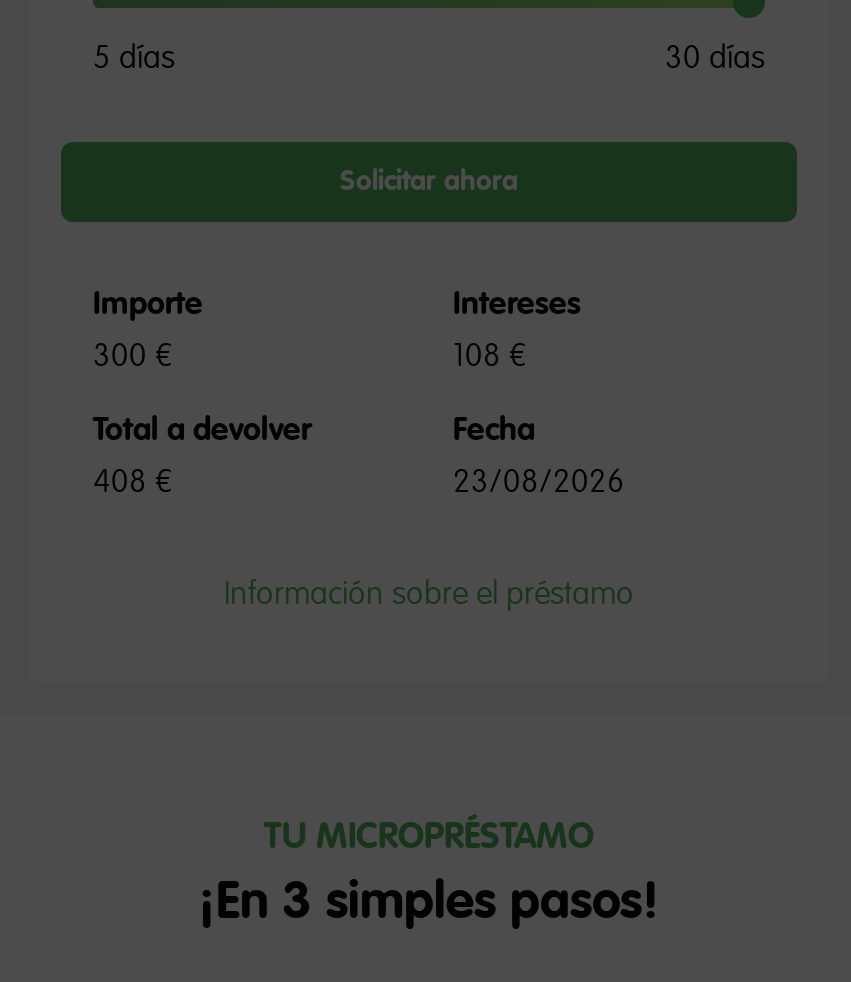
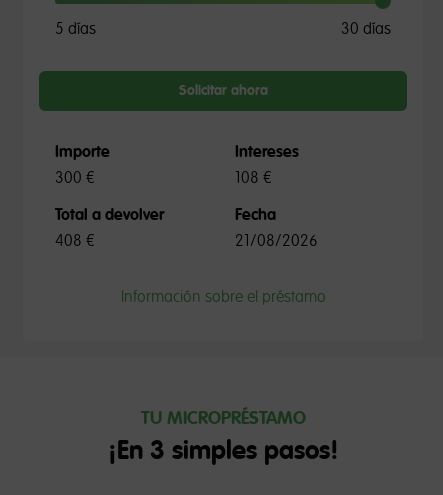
[453,462,625,502] 23/08/2026 -> [235,231,318,251] 21/08/2026

